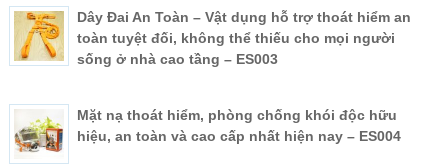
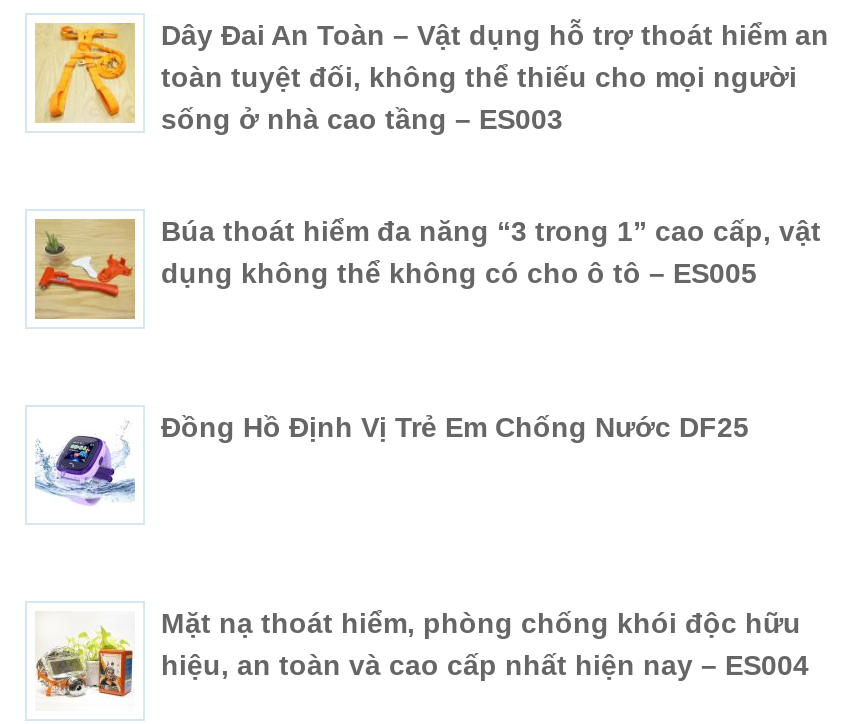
none -> [33,215,821,321] [image] | Búa thoát hiểm đa năng “3 trong 1” cao cấp, vật | dụng không thể không có cho ô tô – ES005
none -> [33,411,749,507] [image] | Đồng Hồ Định Vị Trẻ Em Chống Nước DF25

